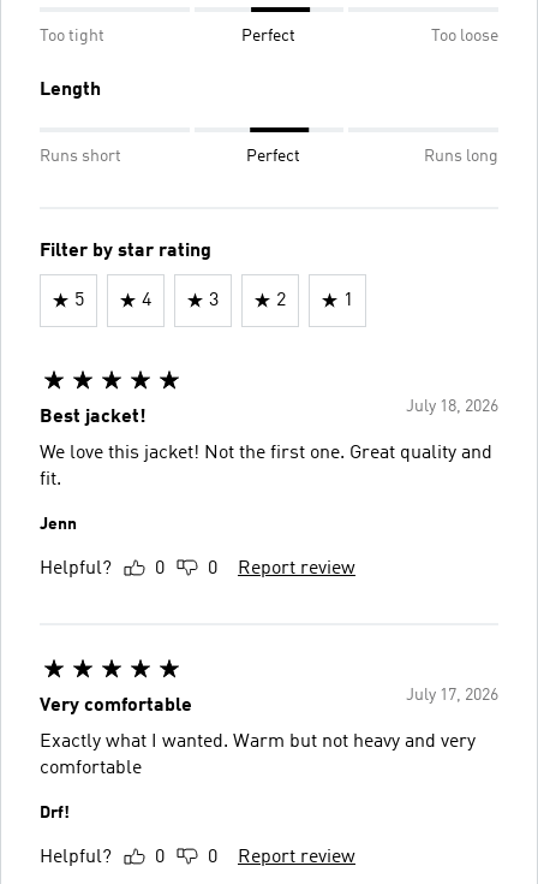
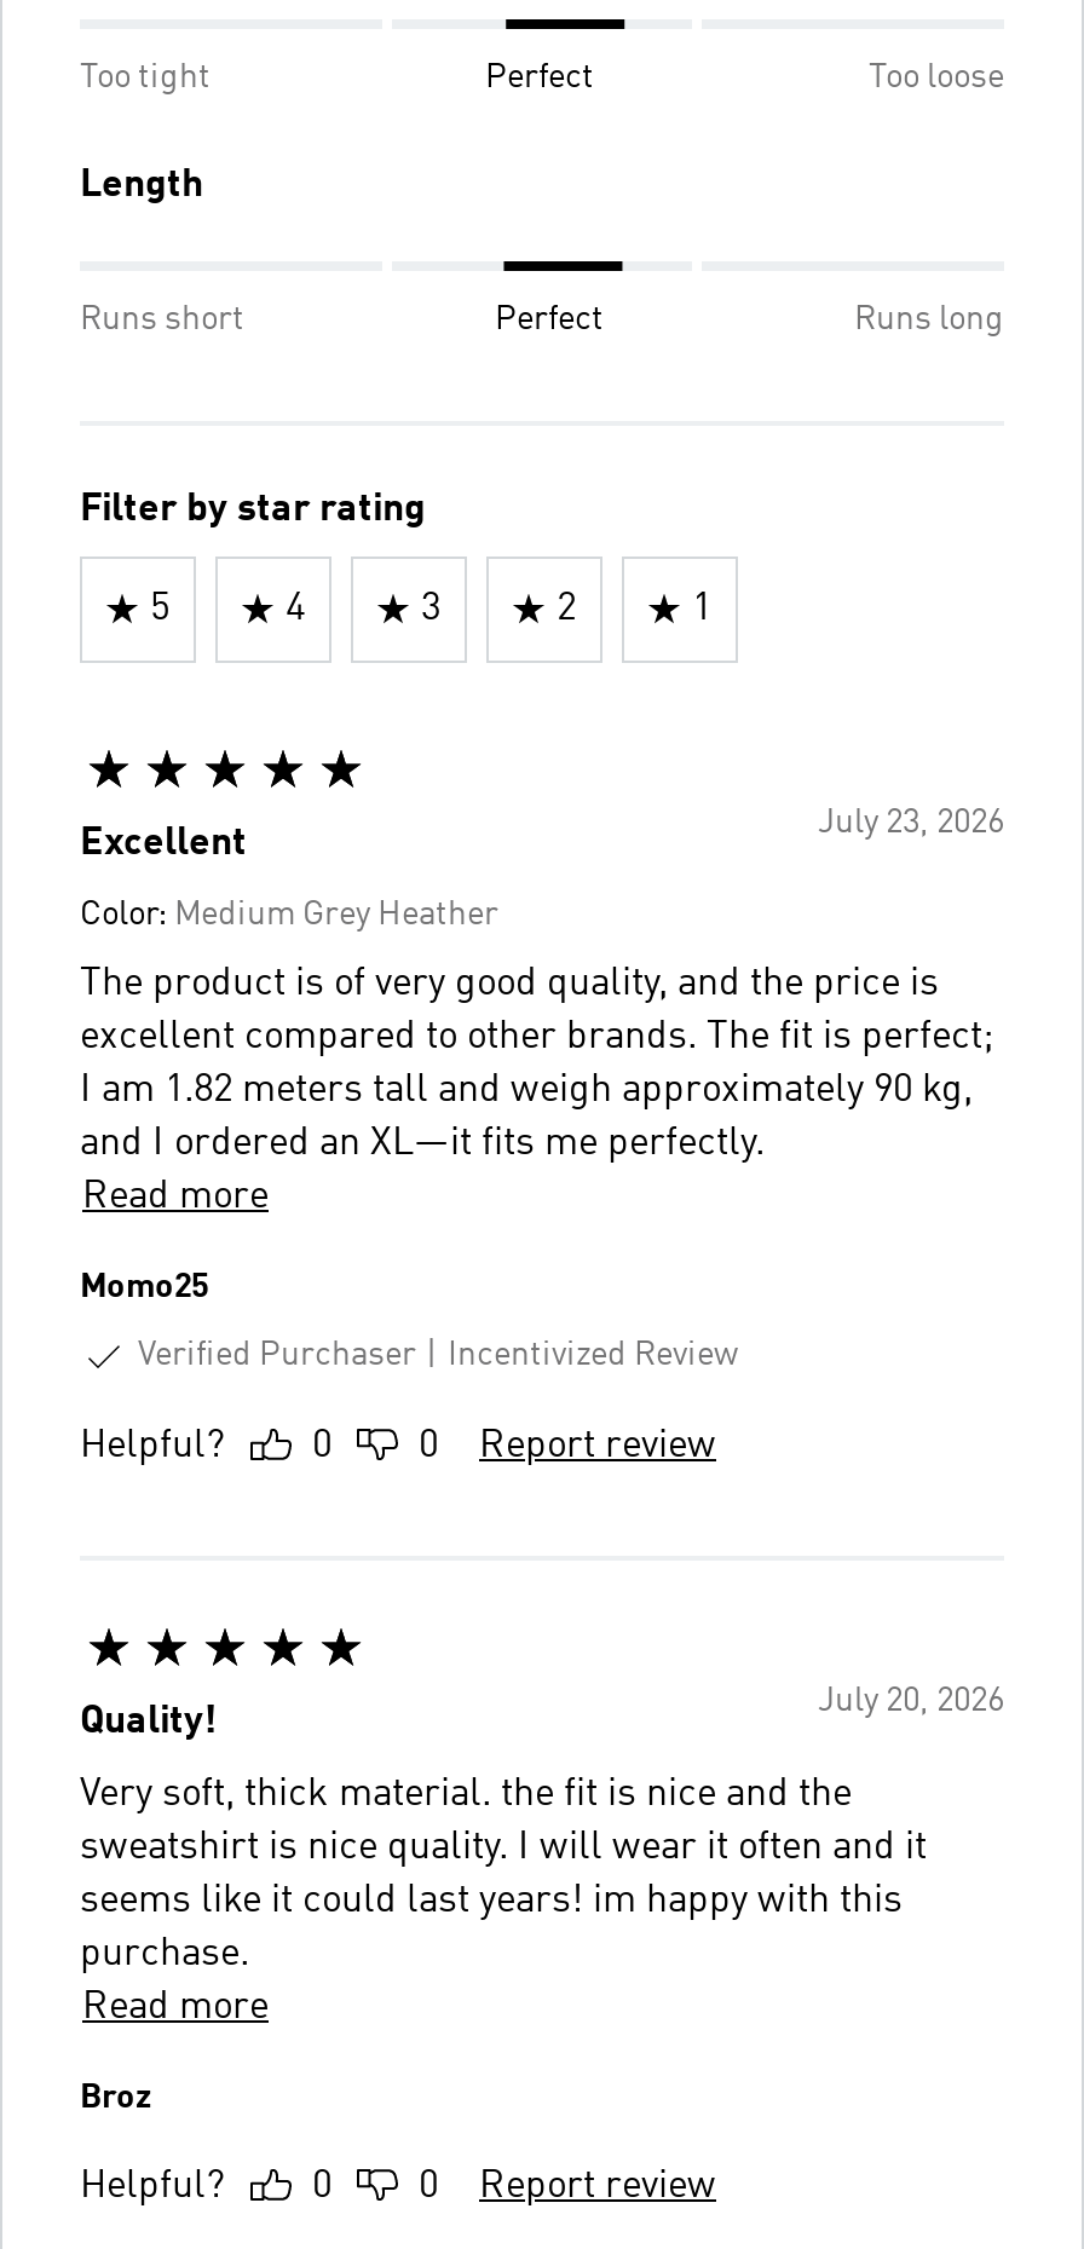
[40,398,498,533] July 18, 2026 | Best jacket! | We love this jacket! Not the first one. Great quality and | fit. | Jenn -> [80,806,1004,1372] July 23, 2026 | Excellent | Color: Medium Grey Heather | The product is of very good quality, and the price is | excellent compared to other brands. The fit is perfect; | I am 1.82 meters tall and weigh approximately 90 kg, | and I ordered an XL—it fits me perfectly. | Read more | Momo25 | Verified Purchaser | Incentivized Review
[40,687,498,716] July 17, 2026 | Very comfortable -> [80,1683,1004,1741] July 20, 2026 | Quality!
[40,732,476,778] Exactly what I wanted. Warm but not heavy and very | comfortable -> [80,1775,927,2026] Very soft, thick material. the fit is nice and the | sweatshirt is nice quality. I will wear it often and it | seems like it could last years! im happy with this | purchase. | Read more
[40,805,70,821] Drf! -> [80,2080,152,2114] Broz

